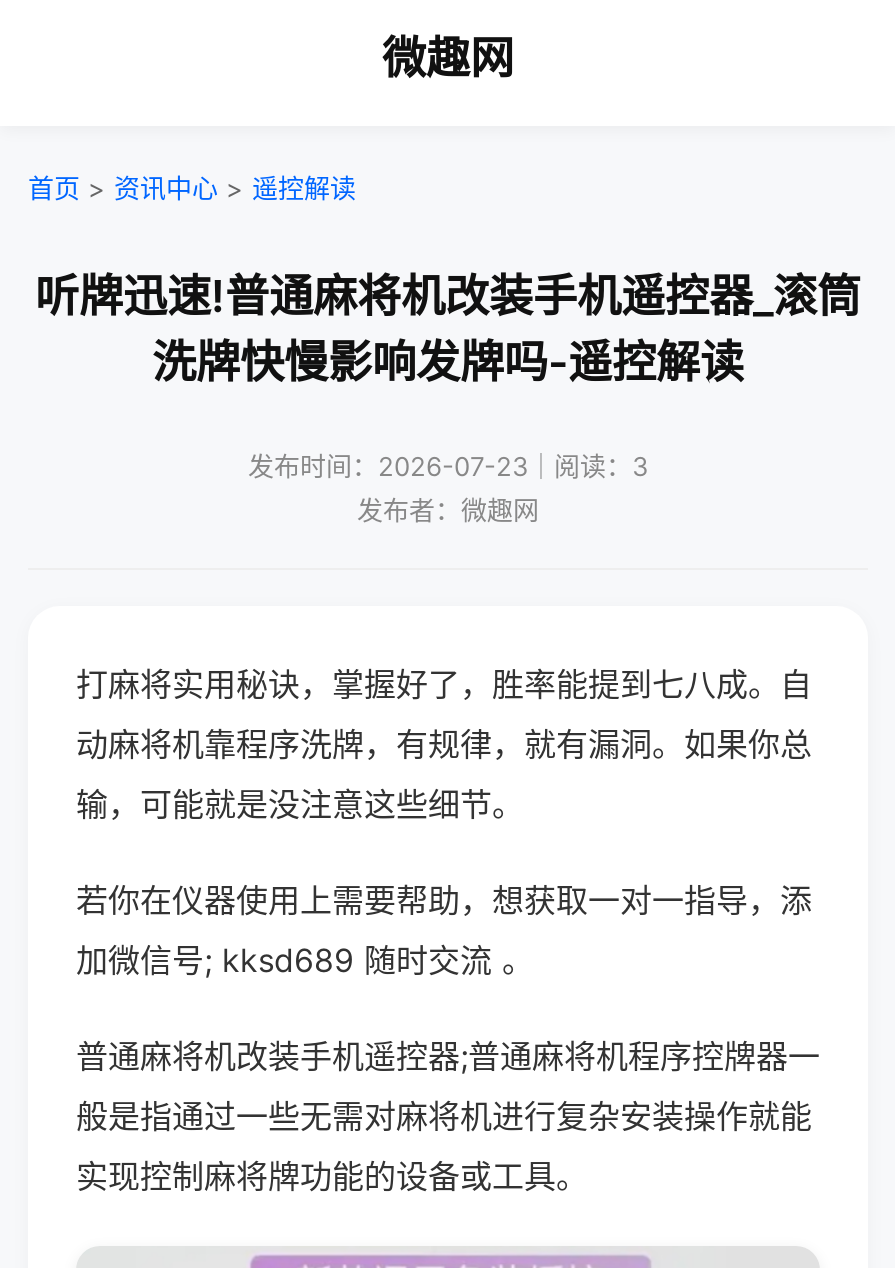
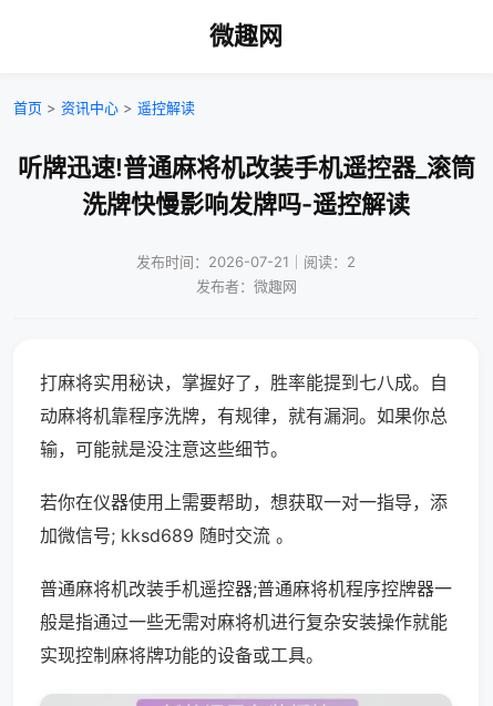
[248,450,648,482] 发布时间：2026-07-23｜阅读：3 -> [136,253,356,270] 发布时间：2026-07-21｜阅读：2

